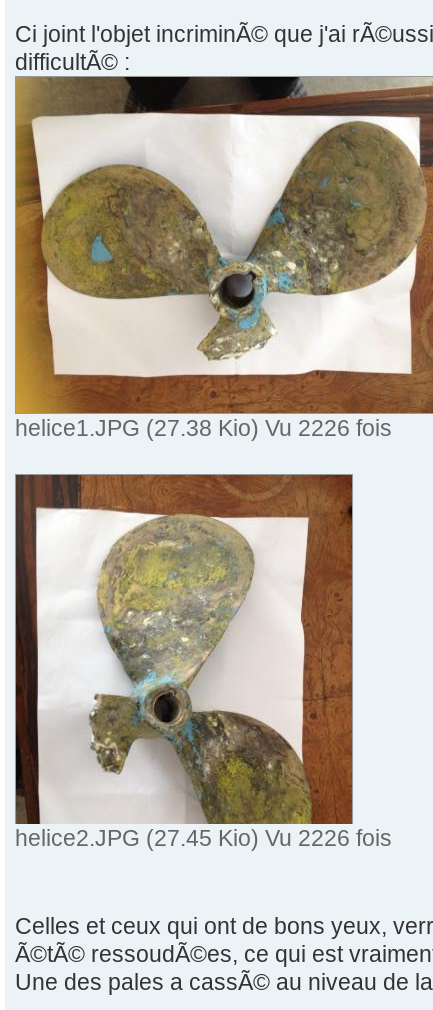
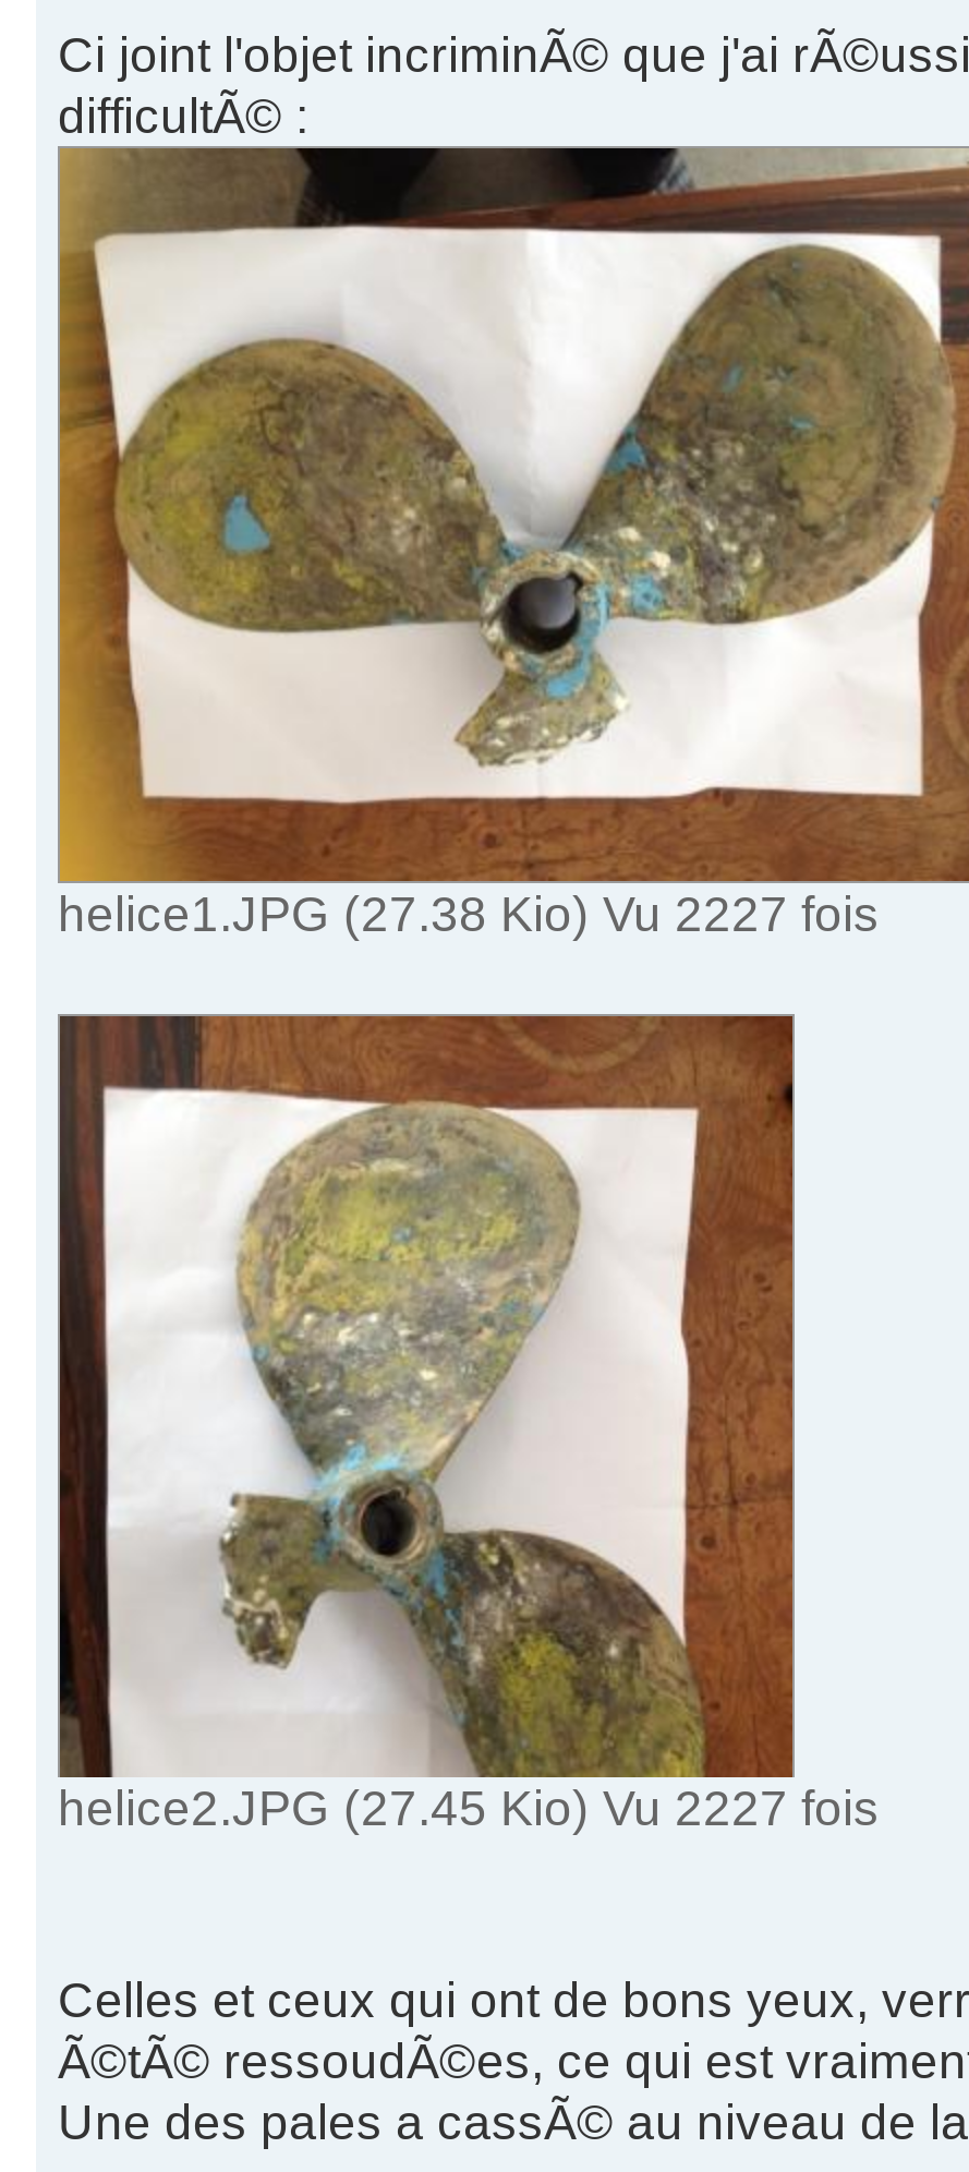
[15,415,392,441] helice1.JPG (27.38 Kio) Vu 2226 fois -> [58,885,880,941] helice1.JPG (27.38 Kio) Vu 2227 fois
[15,825,392,851] helice2.JPG (27.45 Kio) Vu 2226 fois -> [58,1779,880,1836] helice2.JPG (27.45 Kio) Vu 2227 fois

